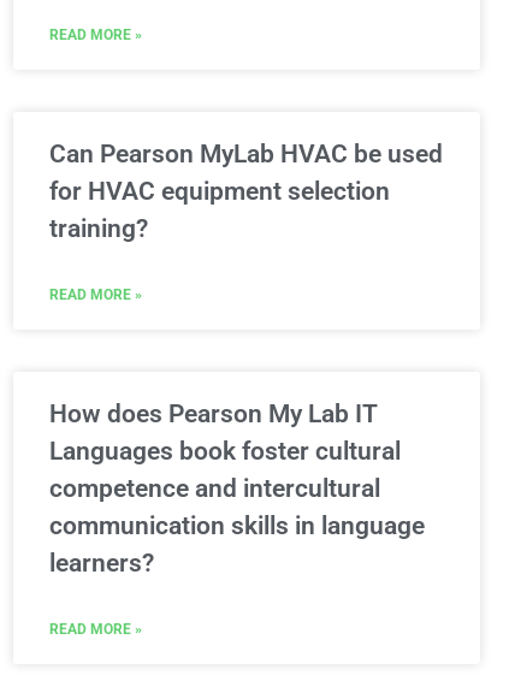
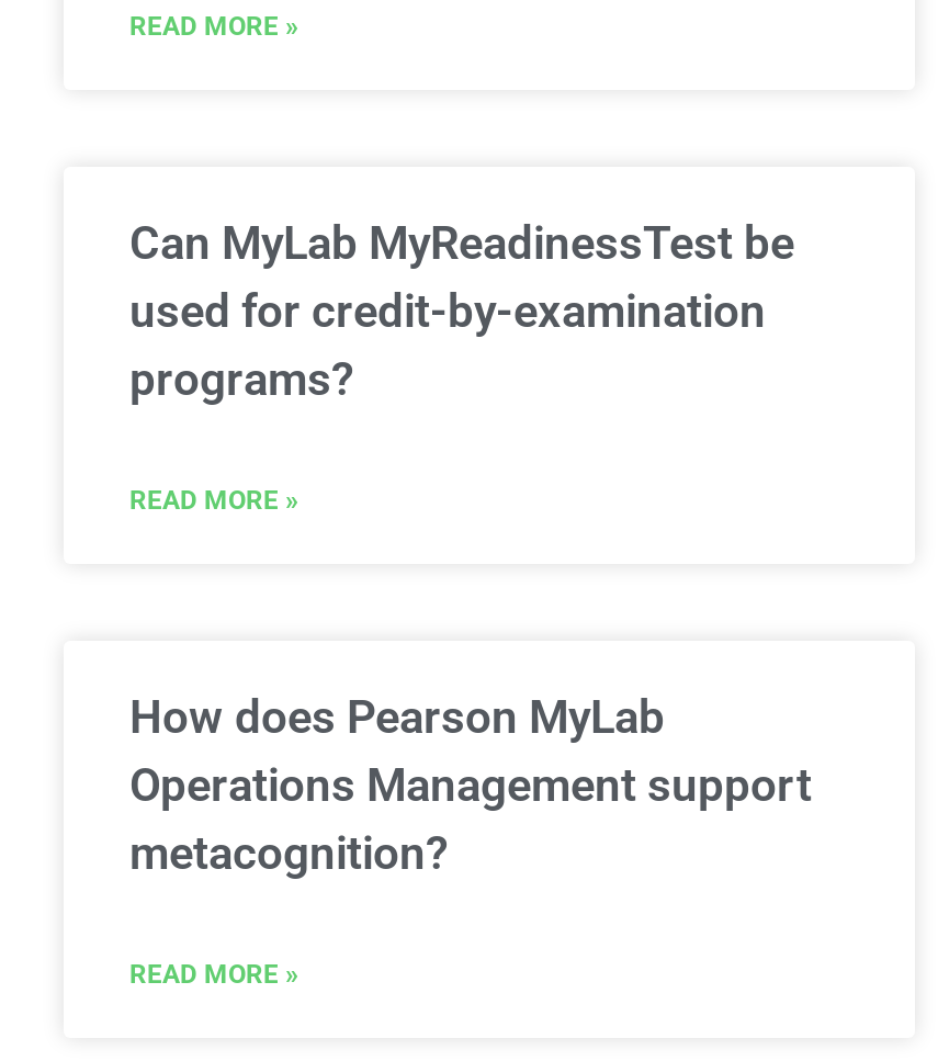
[49,140,443,243] Can Pearson MyLab HVAC be used | for HVAC equipment selection | training? -> [129,218,794,406] Can MyLab MyReadinessTest be | used for credit-by-examination | programs?
[49,400,425,578] How does Pearson My Lab IT | Languages book foster cultural | competence and intercultural | communication skills in language | learners? -> [129,692,812,880] How does Pearson MyLab | Operations Management support | metacognition?

